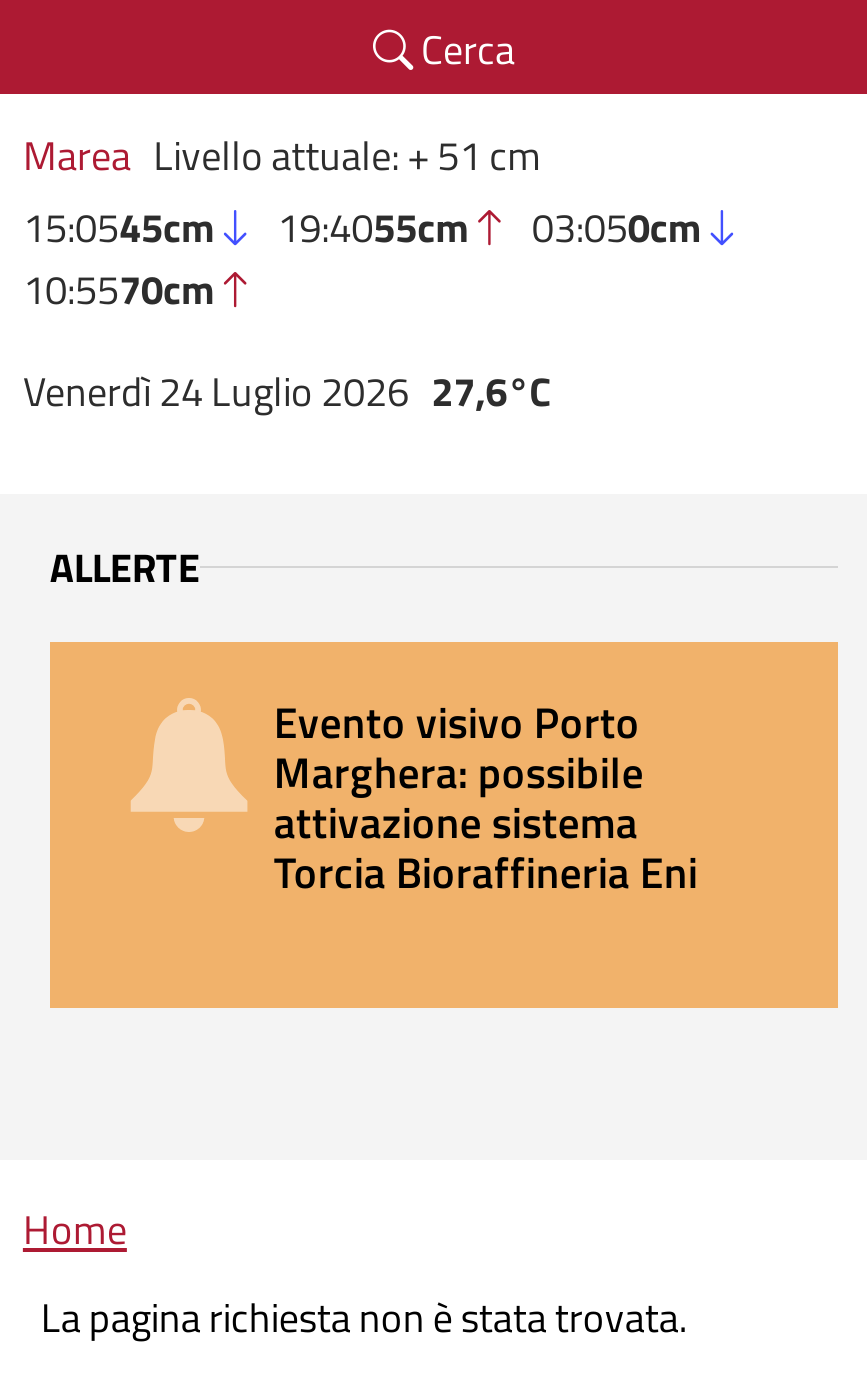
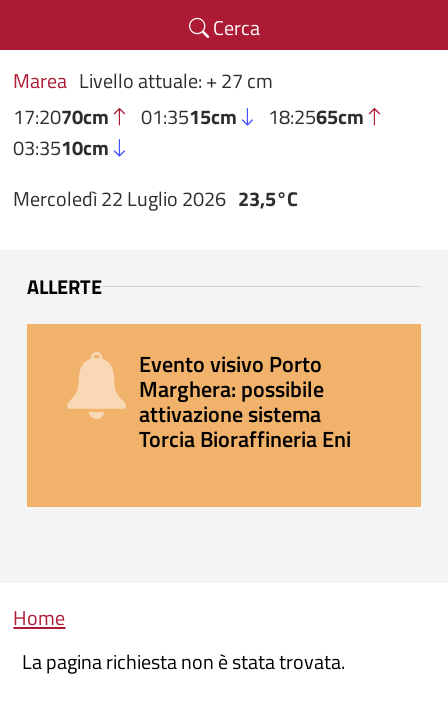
[23,124,702,320] Marea Livello attuale: + 51 cm | 15:0545cm | 19:4055cm | 03:050cm | 10:5570cm -> [13,65,364,163] Marea Livello attuale: + 27 cm | 17:2070cm | 01:3515cm | 18:2565cm | 03:3510cm
[23,361,551,423] Venerdì 24 Luglio 2026 27,6°C -> [13,183,298,214] Mercoledì 22 Luglio 2026 23,5°C

